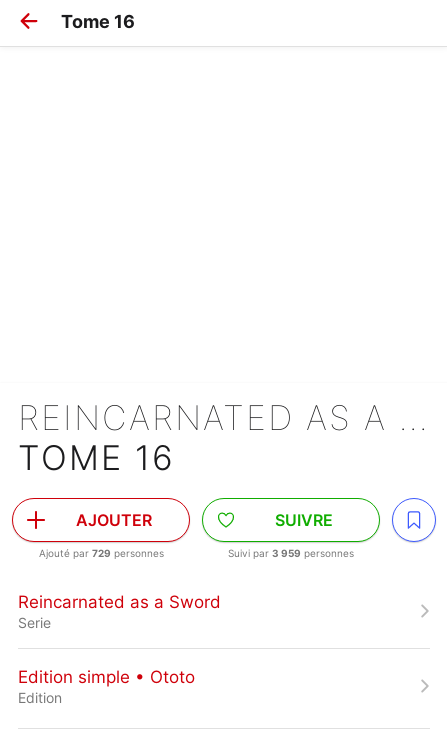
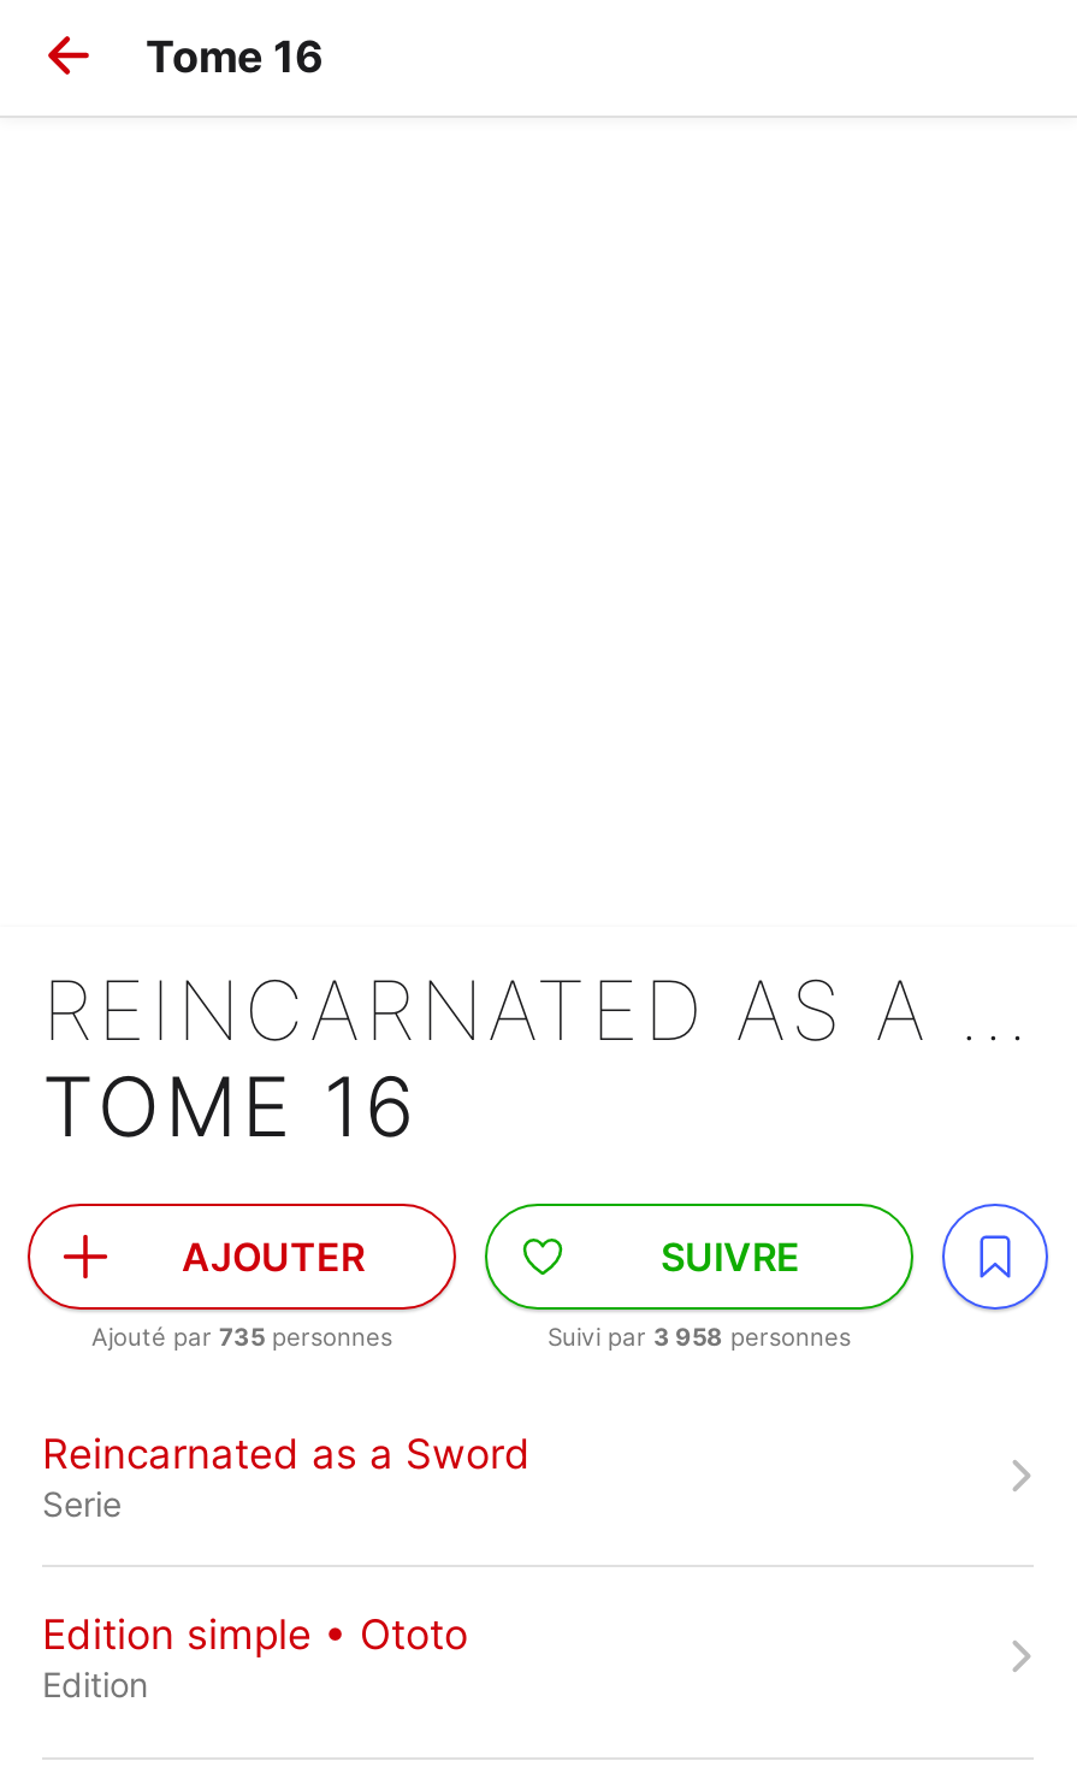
[38,547,163,559] Ajouté par 729 personnes -> [91,1322,392,1351] Ajouté par 735 personnes
[228,547,354,559] Suivi par 3 959 personnes -> [548,1322,851,1351] Suivi par 3 958 personnes

